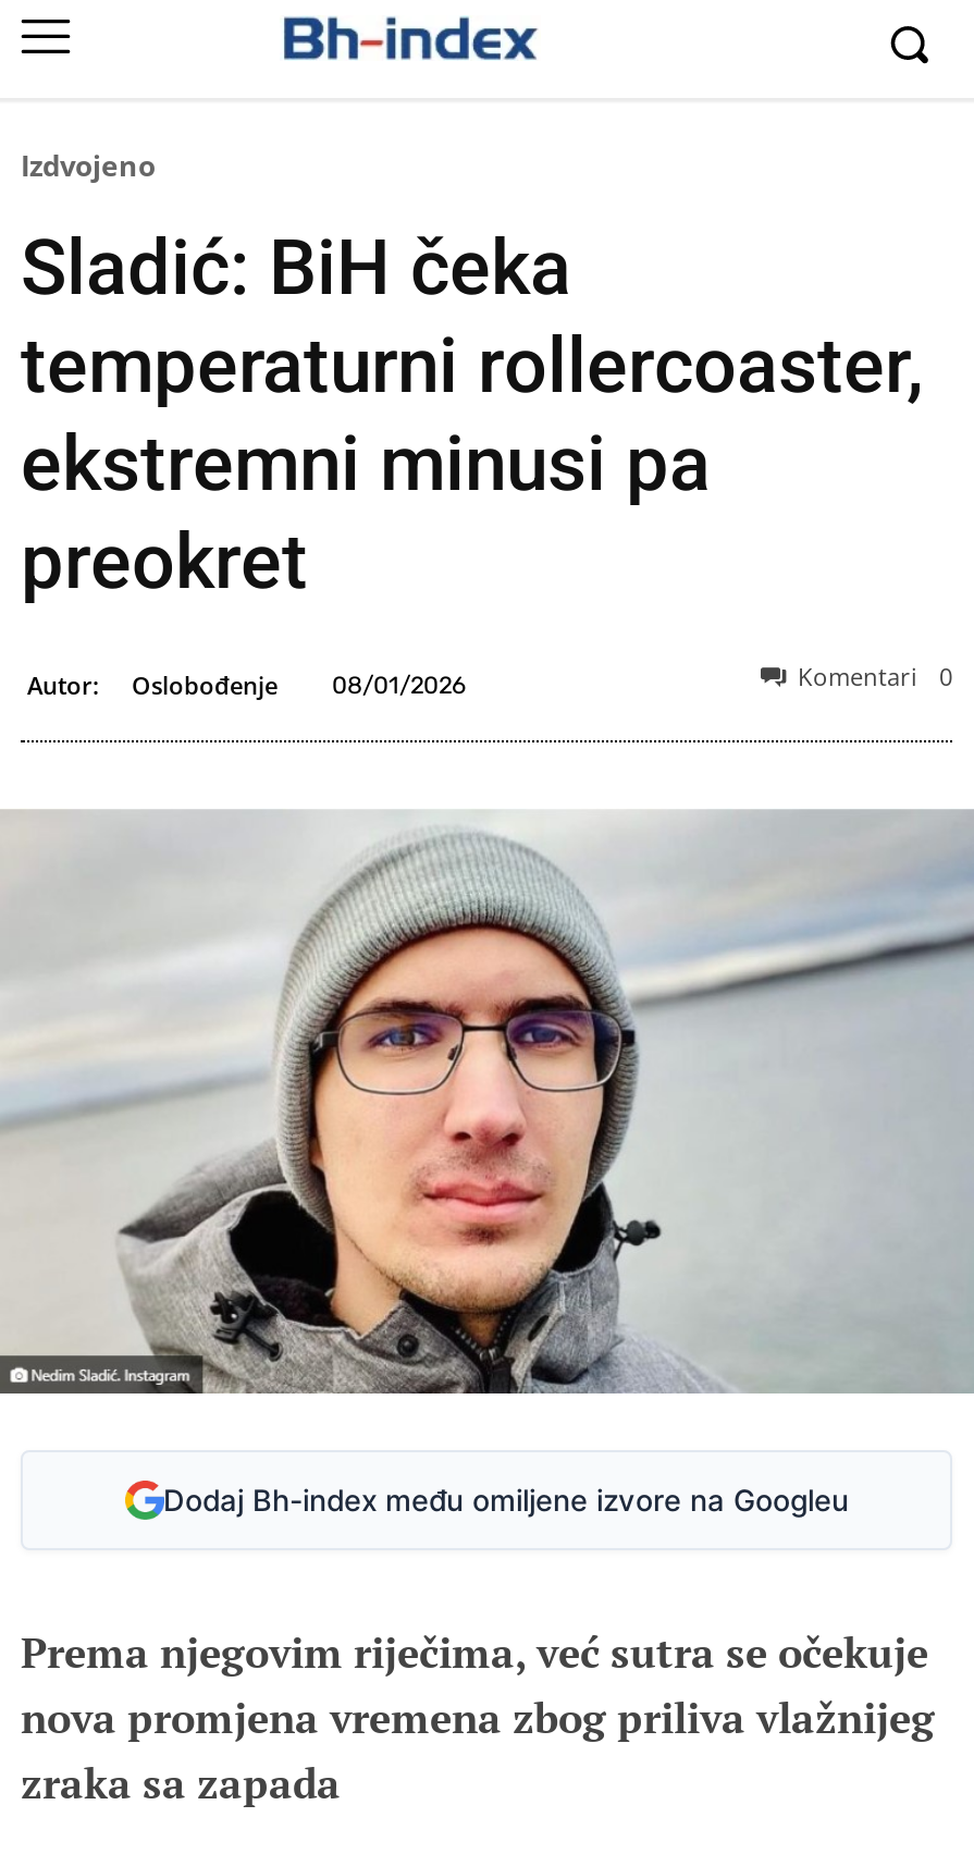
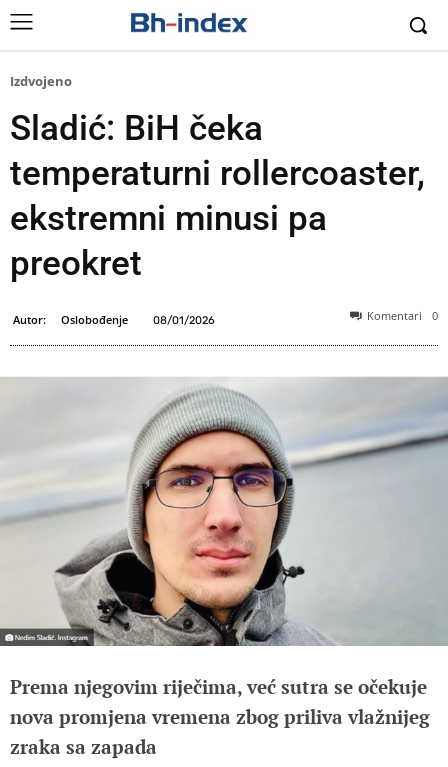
[163,1483,849,1517] Dodaj Bh-index među omiljene izvore na Googleu -> none

